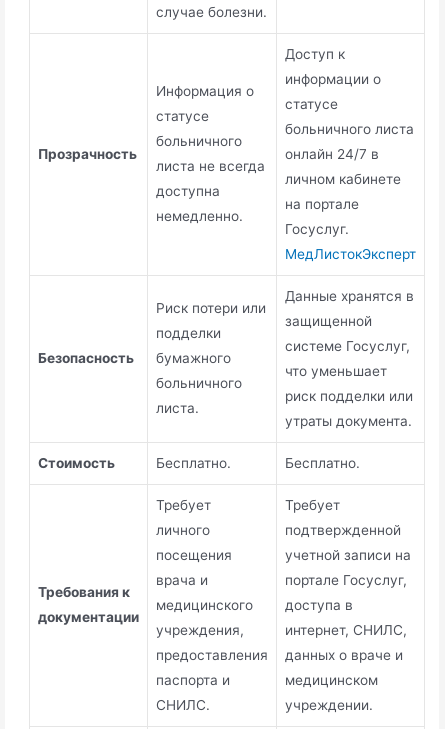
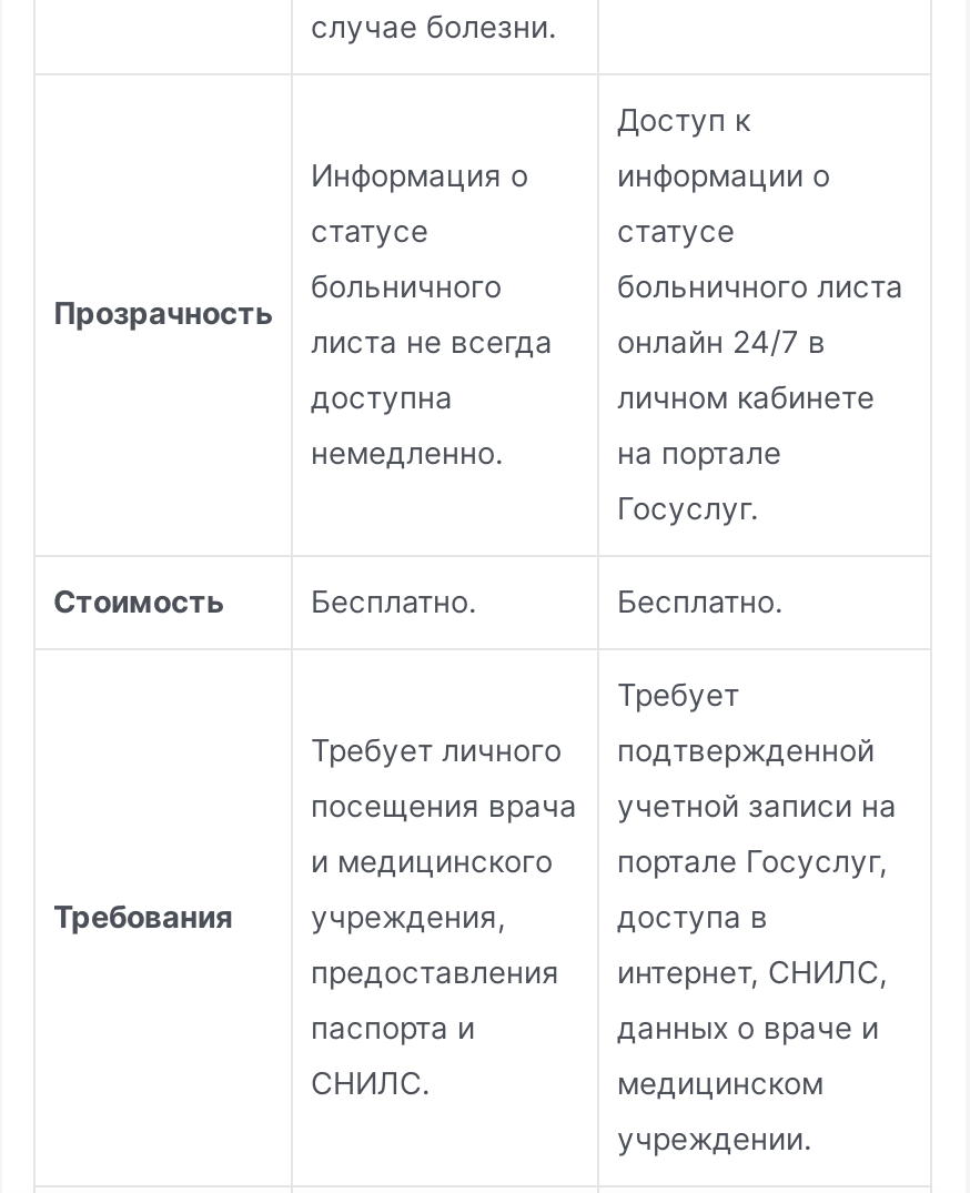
[285,246,416,262] МедЛистокЭксперт -> none
[285,288,414,429] Данные хранятся в | защищенной | системе Госуслуг, | что уменьшает | риск подделки или | утраты документа. -> none
[156,300,266,416] Риск потери или | подделки | бумажного | больничного | листа. -> none
[38,350,134,366] Безопасность -> none
[38,584,139,625] Требования к | документации -> [53,899,233,935] Требования
moved [156,622,268,713] -> [311,899,559,1101]: учреждения, | предоставления | паспорта и | СНИЛС.

